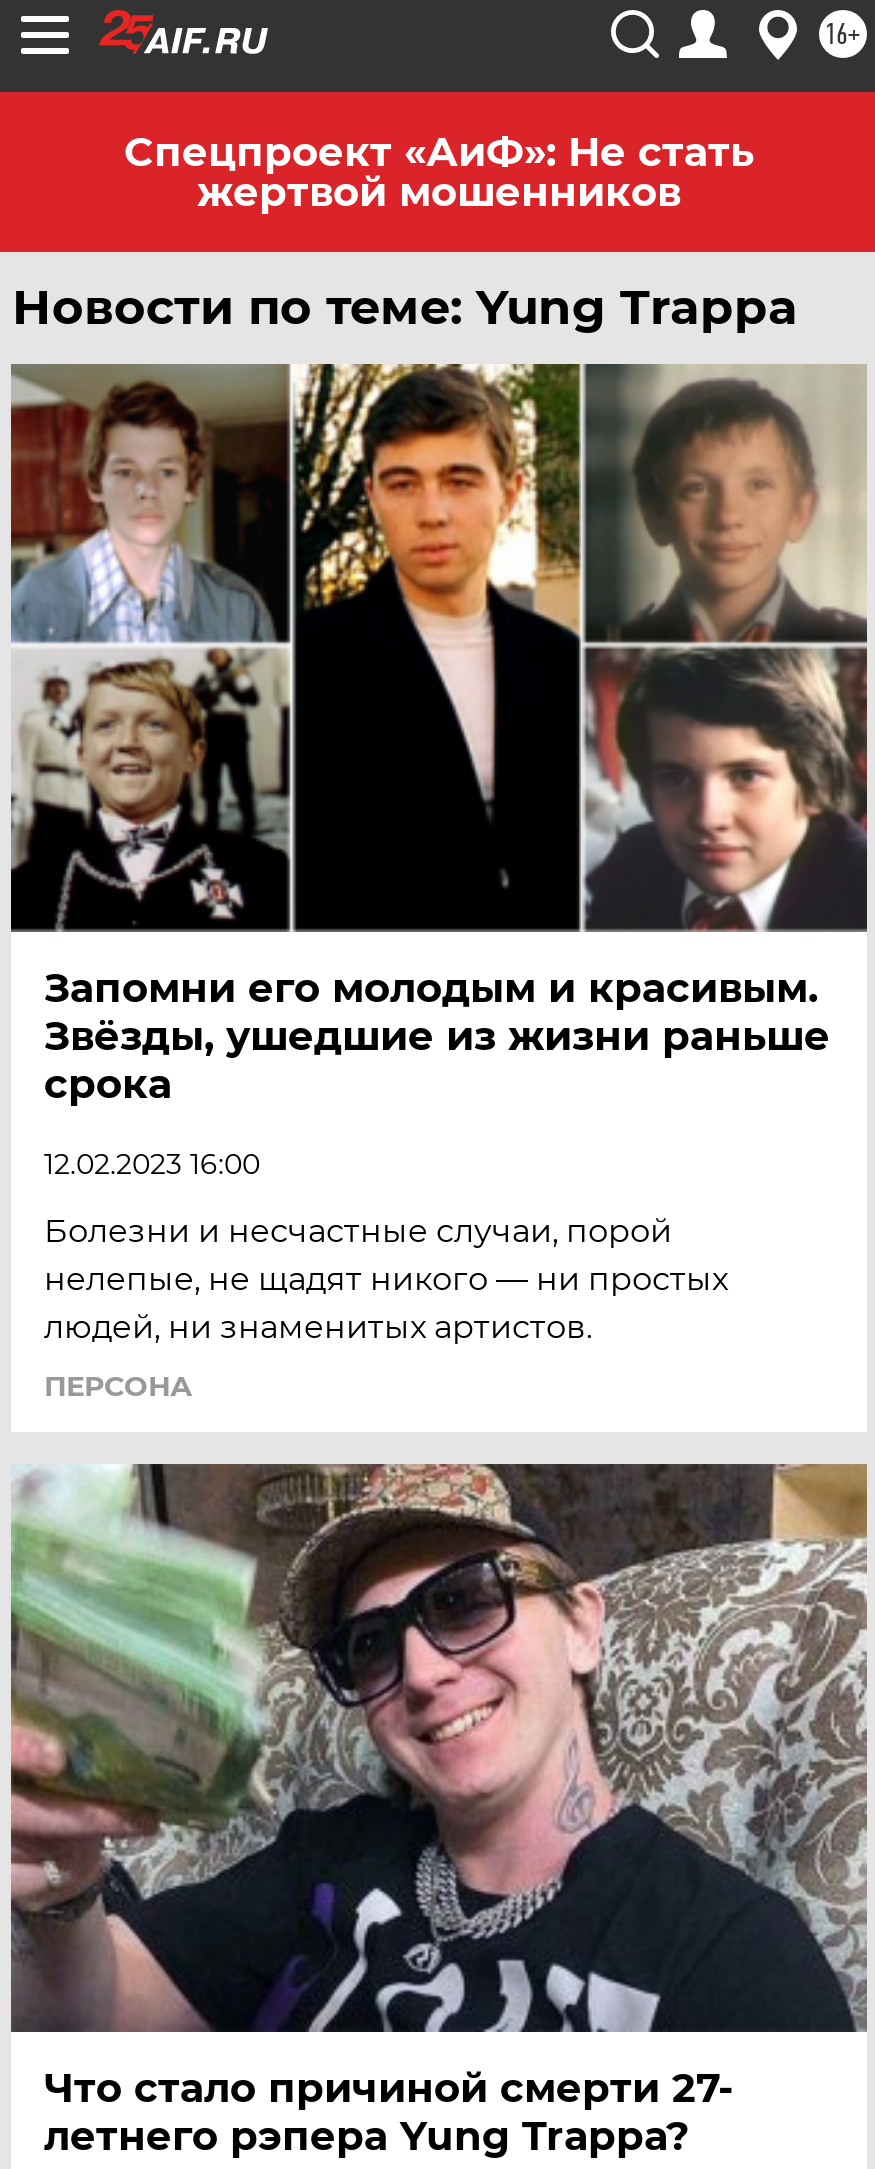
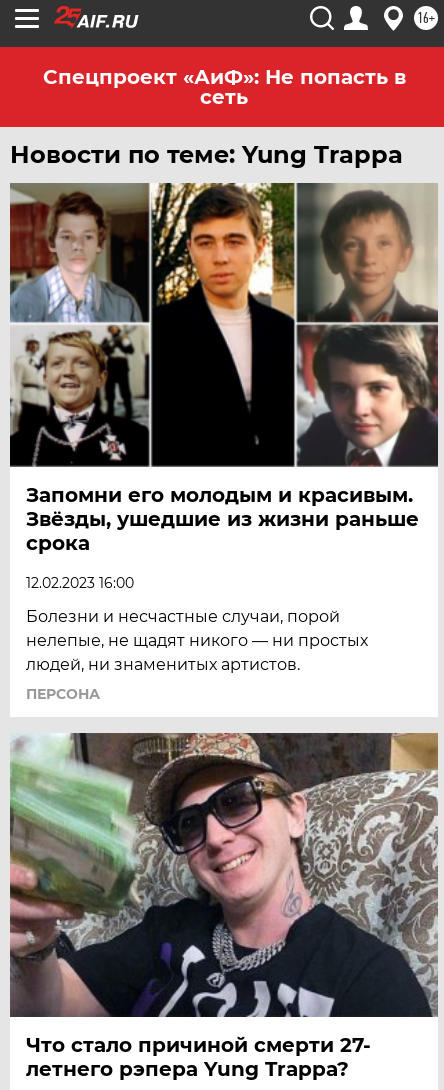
[124,128,754,216] Спецпроект «АиФ»: Не стать | жертвой мошенников -> [42,65,405,109] Спецпроект «АиФ»: Не попасть в | сеть

